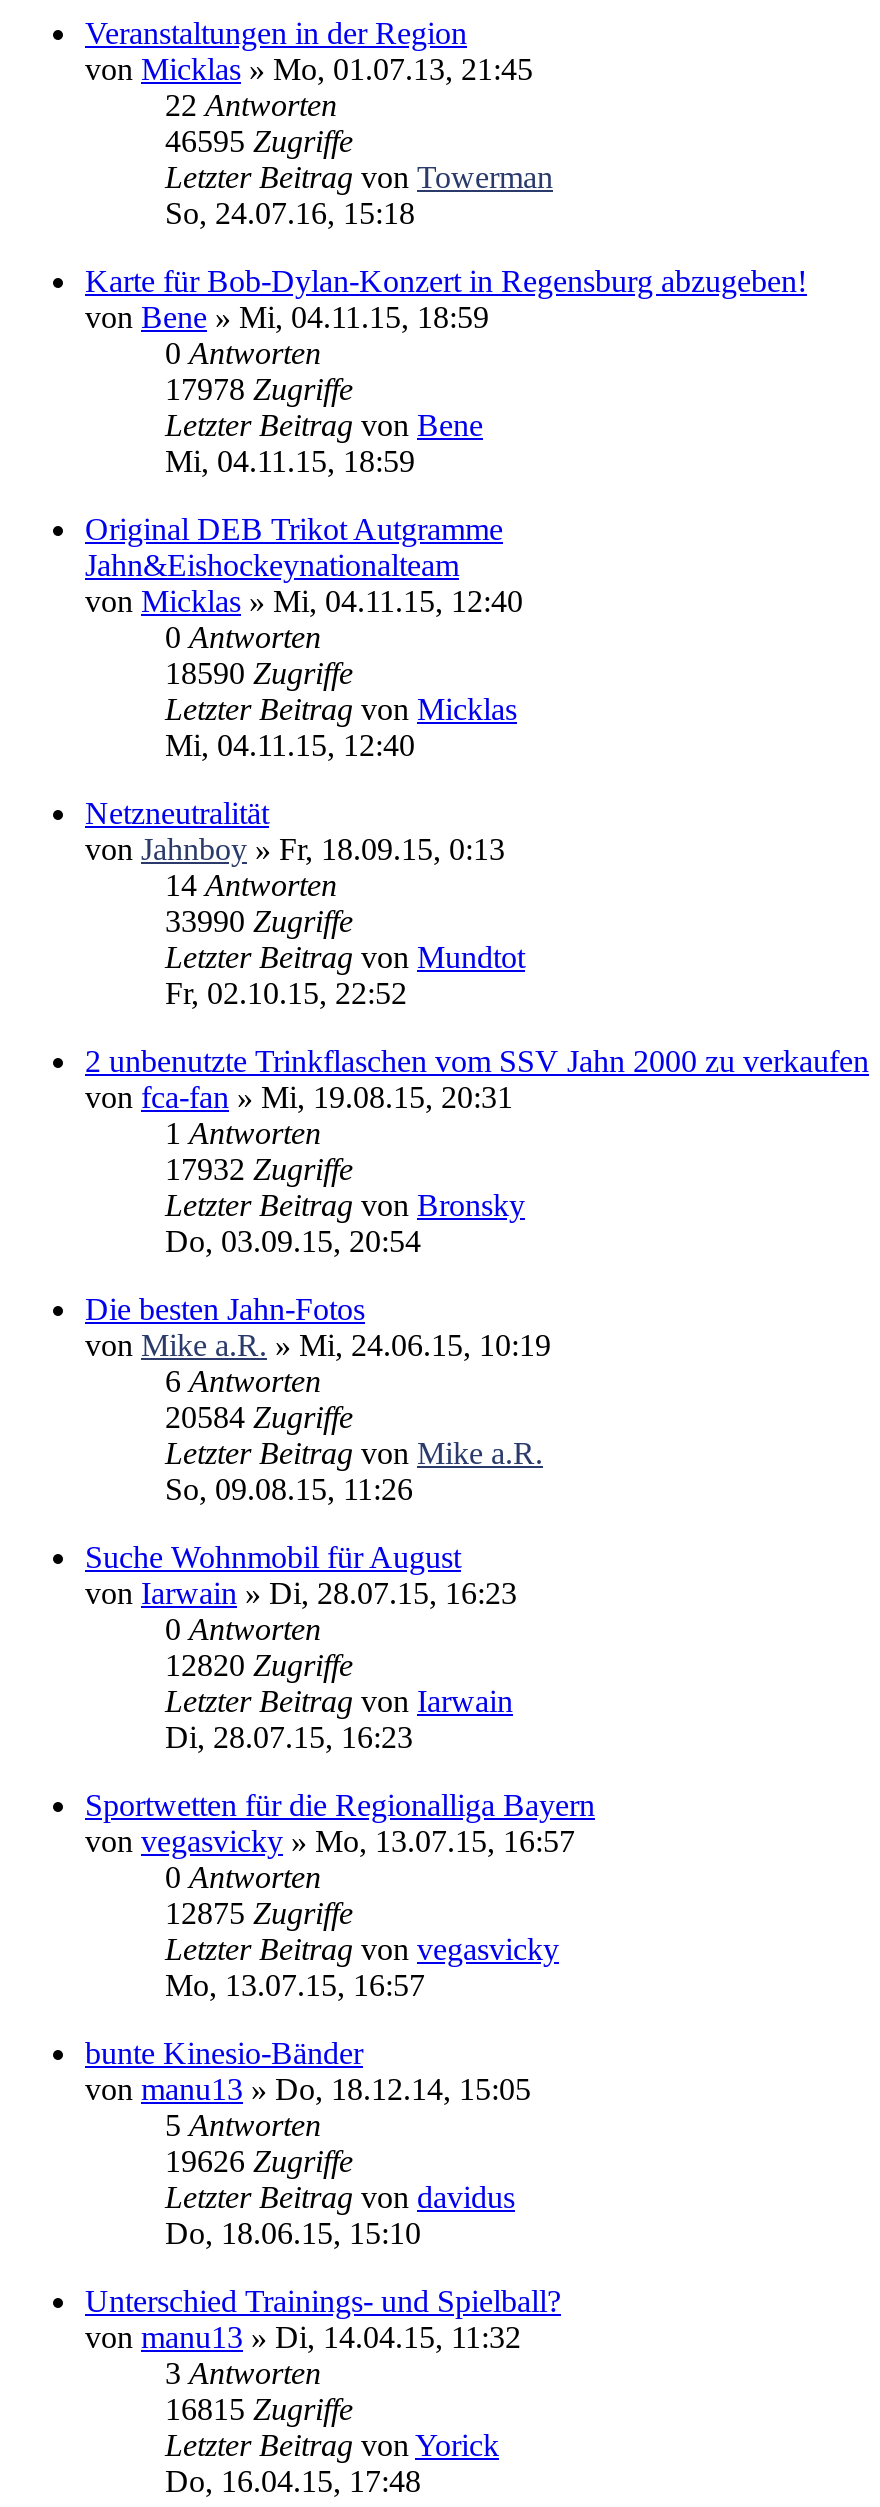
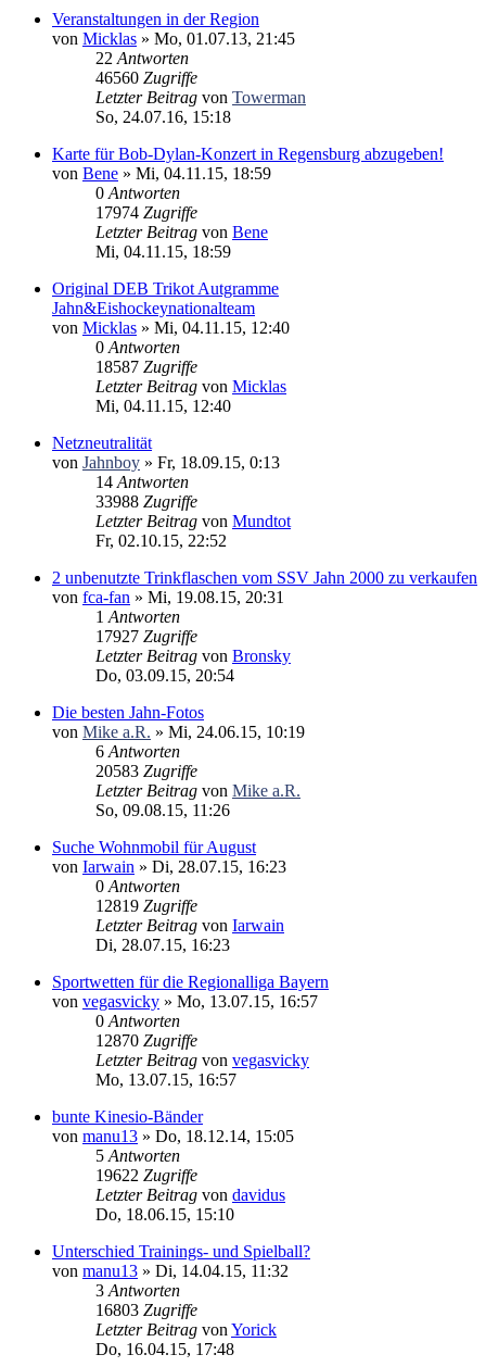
[165,124,353,158] 46595 Zugriffe -> [95,68,197,87] 46560 Zugriffe
[165,372,353,406] 17978 Zugriffe -> [95,203,197,221] 17974 Zugriffe
[165,656,353,690] 18590 Zugriffe -> [95,357,197,376] 18587 Zugriffe
[165,904,353,938] 33990 Zugriffe -> [95,492,197,511] 33988 Zugriffe
[165,1152,353,1186] 17932 Zugriffe -> [95,627,197,645] 17927 Zugriffe
[165,1400,353,1434] 20584 Zugriffe -> [95,762,197,780] 20583 Zugriffe
[165,1648,353,1682] 12820 Zugriffe -> [95,896,197,915] 12819 Zugriffe
[165,1896,353,1930] 12875 Zugriffe -> [95,1031,197,1049] 12870 Zugriffe
[165,2144,353,2178] 19626 Zugriffe -> [95,1166,197,1184] 19622 Zugriffe
[165,2392,353,2426] 16815 Zugriffe -> [95,1300,197,1319] 16803 Zugriffe

